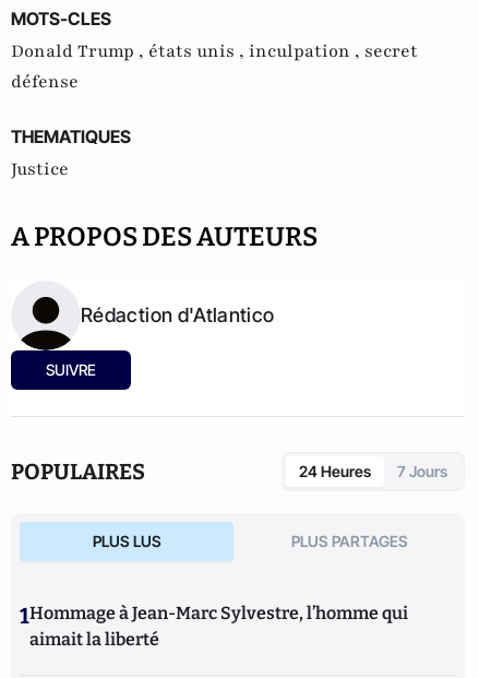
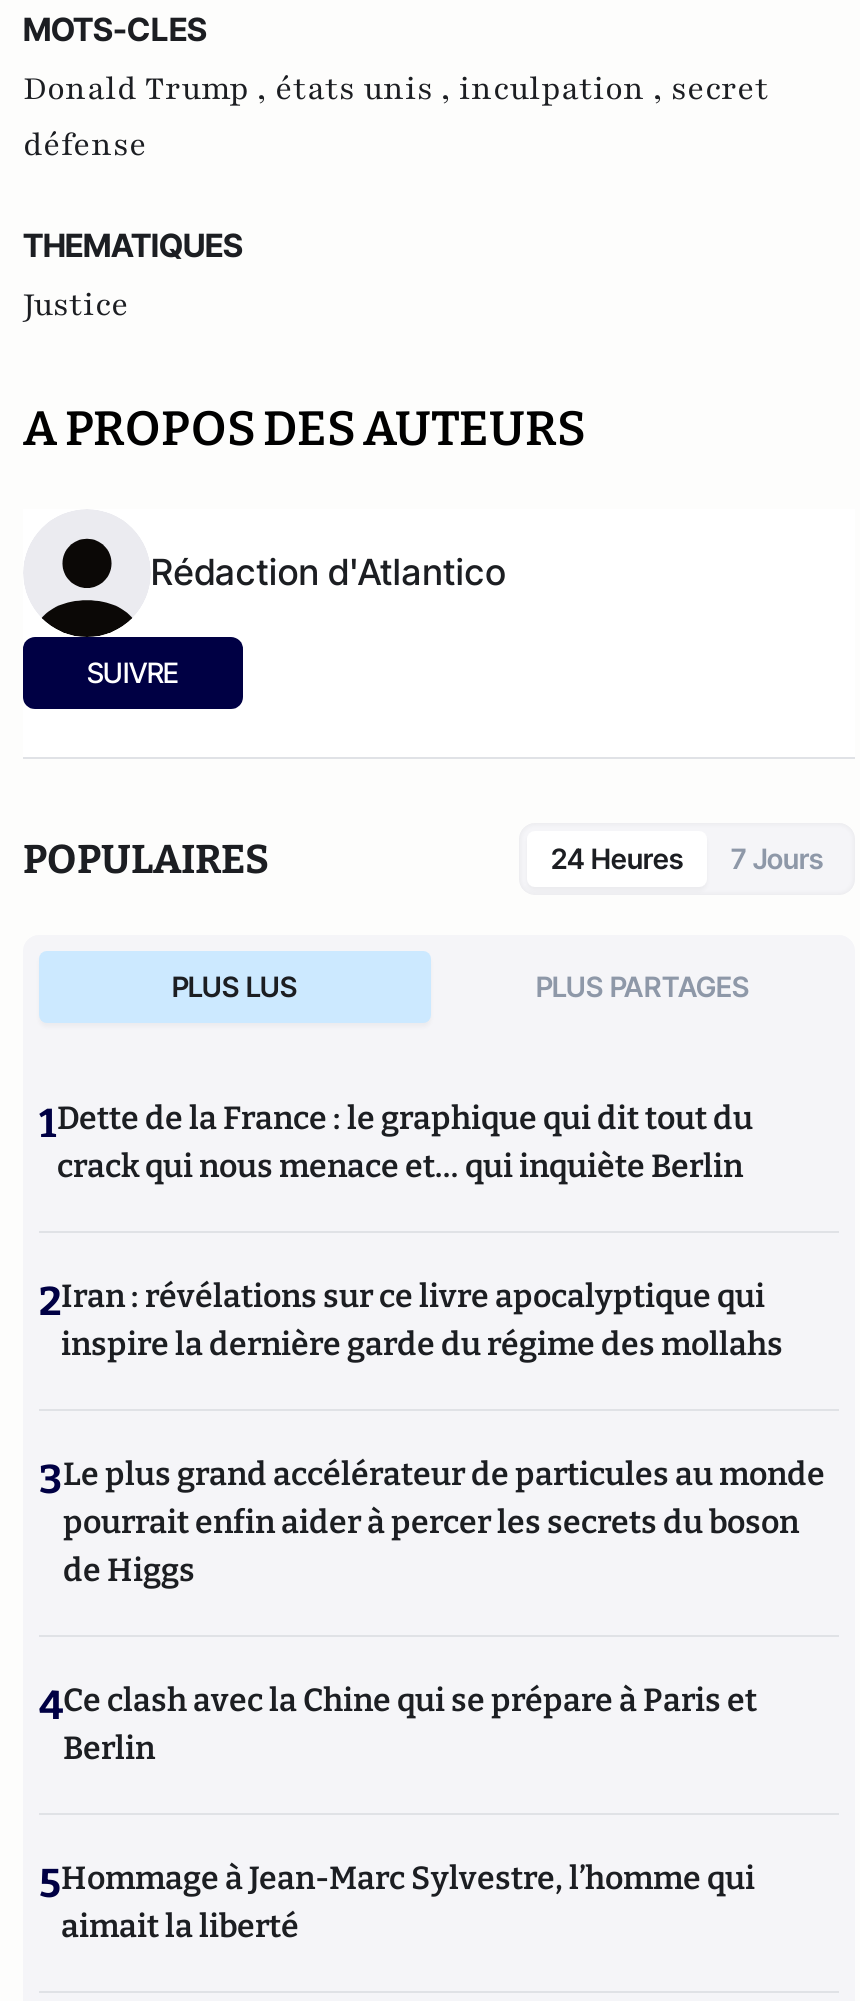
[20,603,408,629] 1Hommage à Jean-Marc Sylvestre, l’homme qui -> [39,1099,825,1907] 1Dette de la France : le graphique qui dit tout du | crack qui nous menace et… qui inquiète Berlin | 2Iran : révélations sur ce livre apocalyptique qui | inspire la dernière garde du régime des mollahs | 3Le plus grand accélérateur de particules au monde | pourrait enfin aider à percer les secrets du boson | de Higgs | 4Ce clash avec la Chine qui se prépare à Paris et | Berlin | 5Hommage à Jean-Marc Sylvestre, l’homme qui

